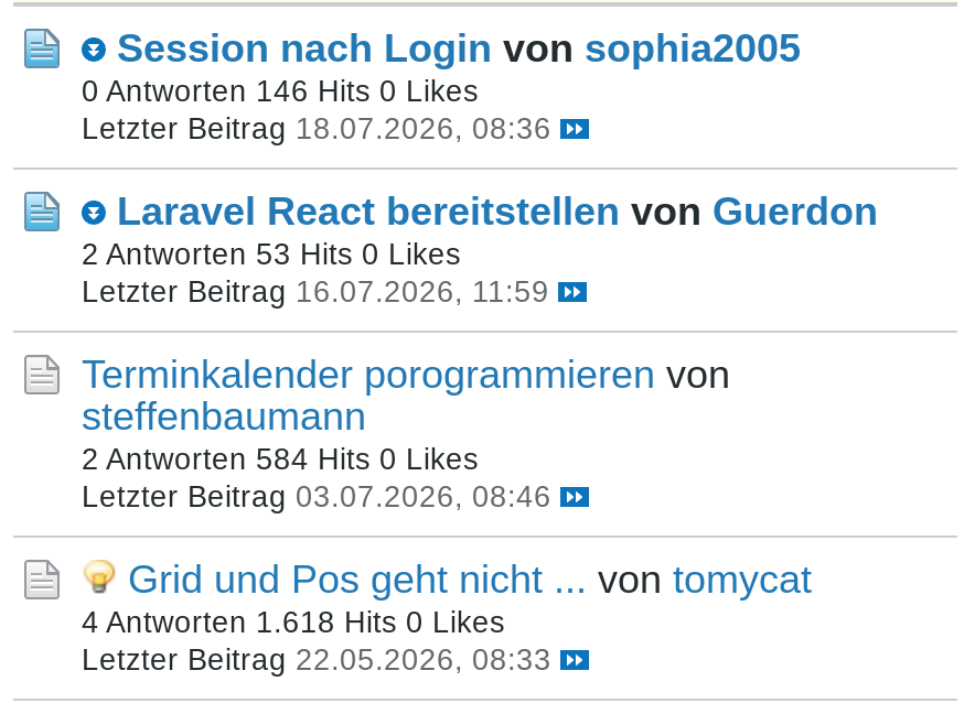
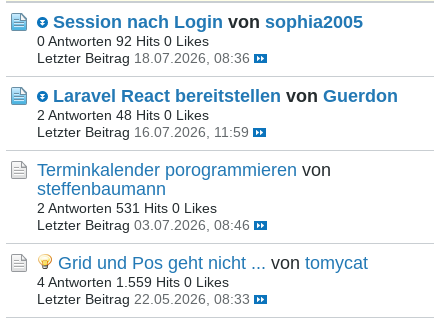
[82,75,479,108] 0 Antworten 146 Hits 0 Likes -> [37,34,209,49] 0 Antworten 92 Hits 0 Likes
[82,238,461,271] 2 Antworten 53 Hits 0 Likes -> [37,108,209,123] 2 Antworten 48 Hits 0 Likes
[82,443,479,476] 2 Antworten 584 Hits 0 Likes -> [37,201,217,216] 2 Antworten 531 Hits 0 Likes
[82,606,505,639] 4 Antworten 1.618 Hits 0 Likes -> [37,275,229,290] 4 Antworten 1.559 Hits 0 Likes

